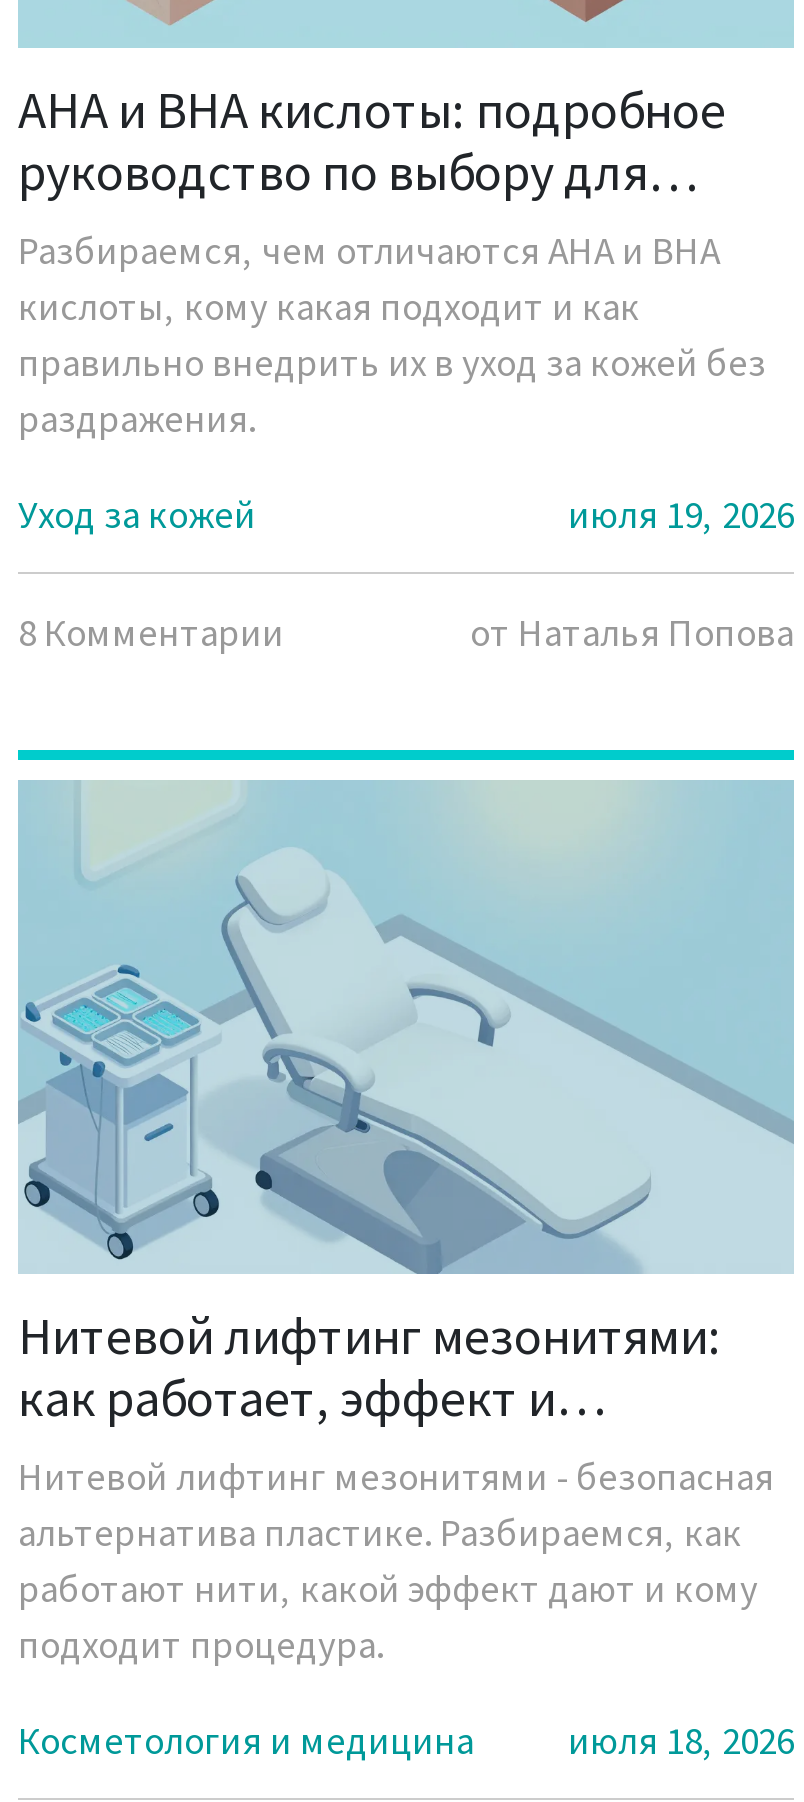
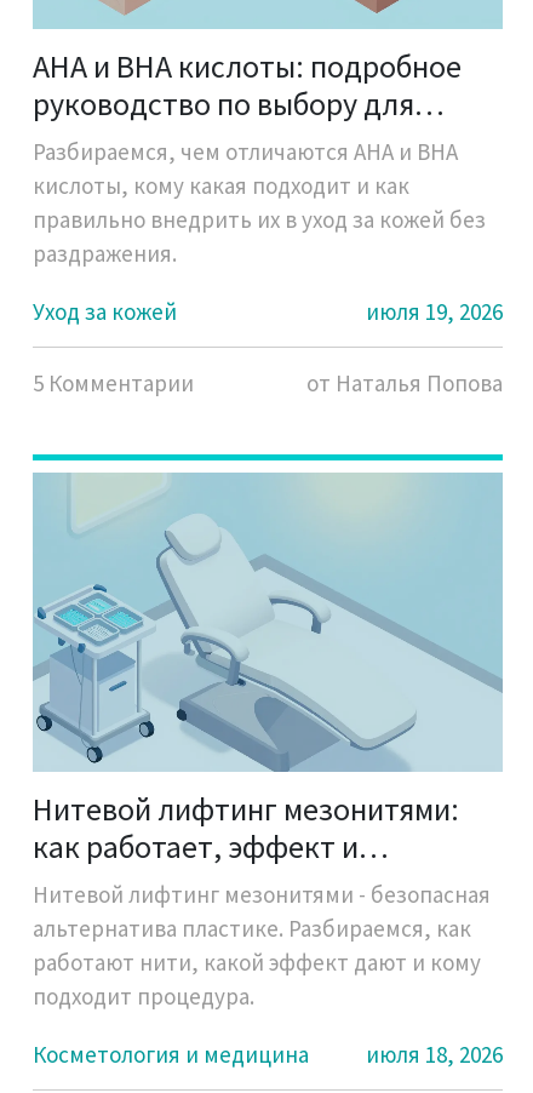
[18,608,284,656] 8 Комментарии -> [33,368,194,398] 5 Комментарии

